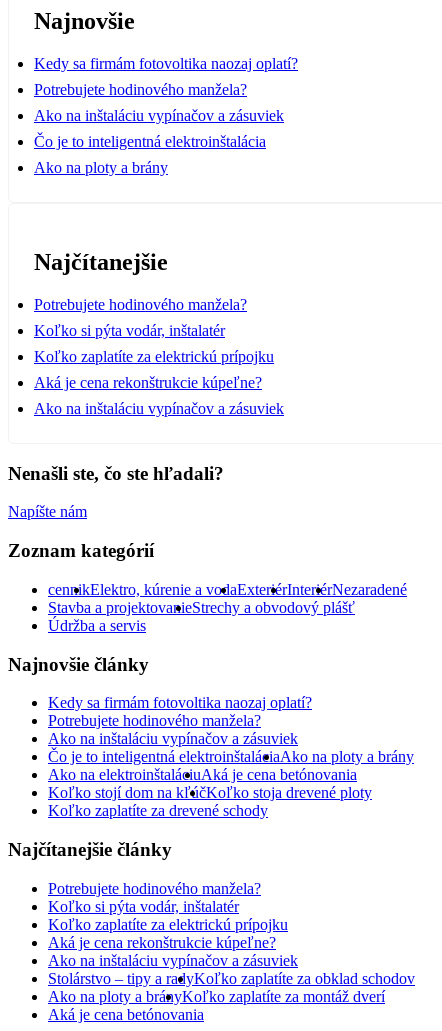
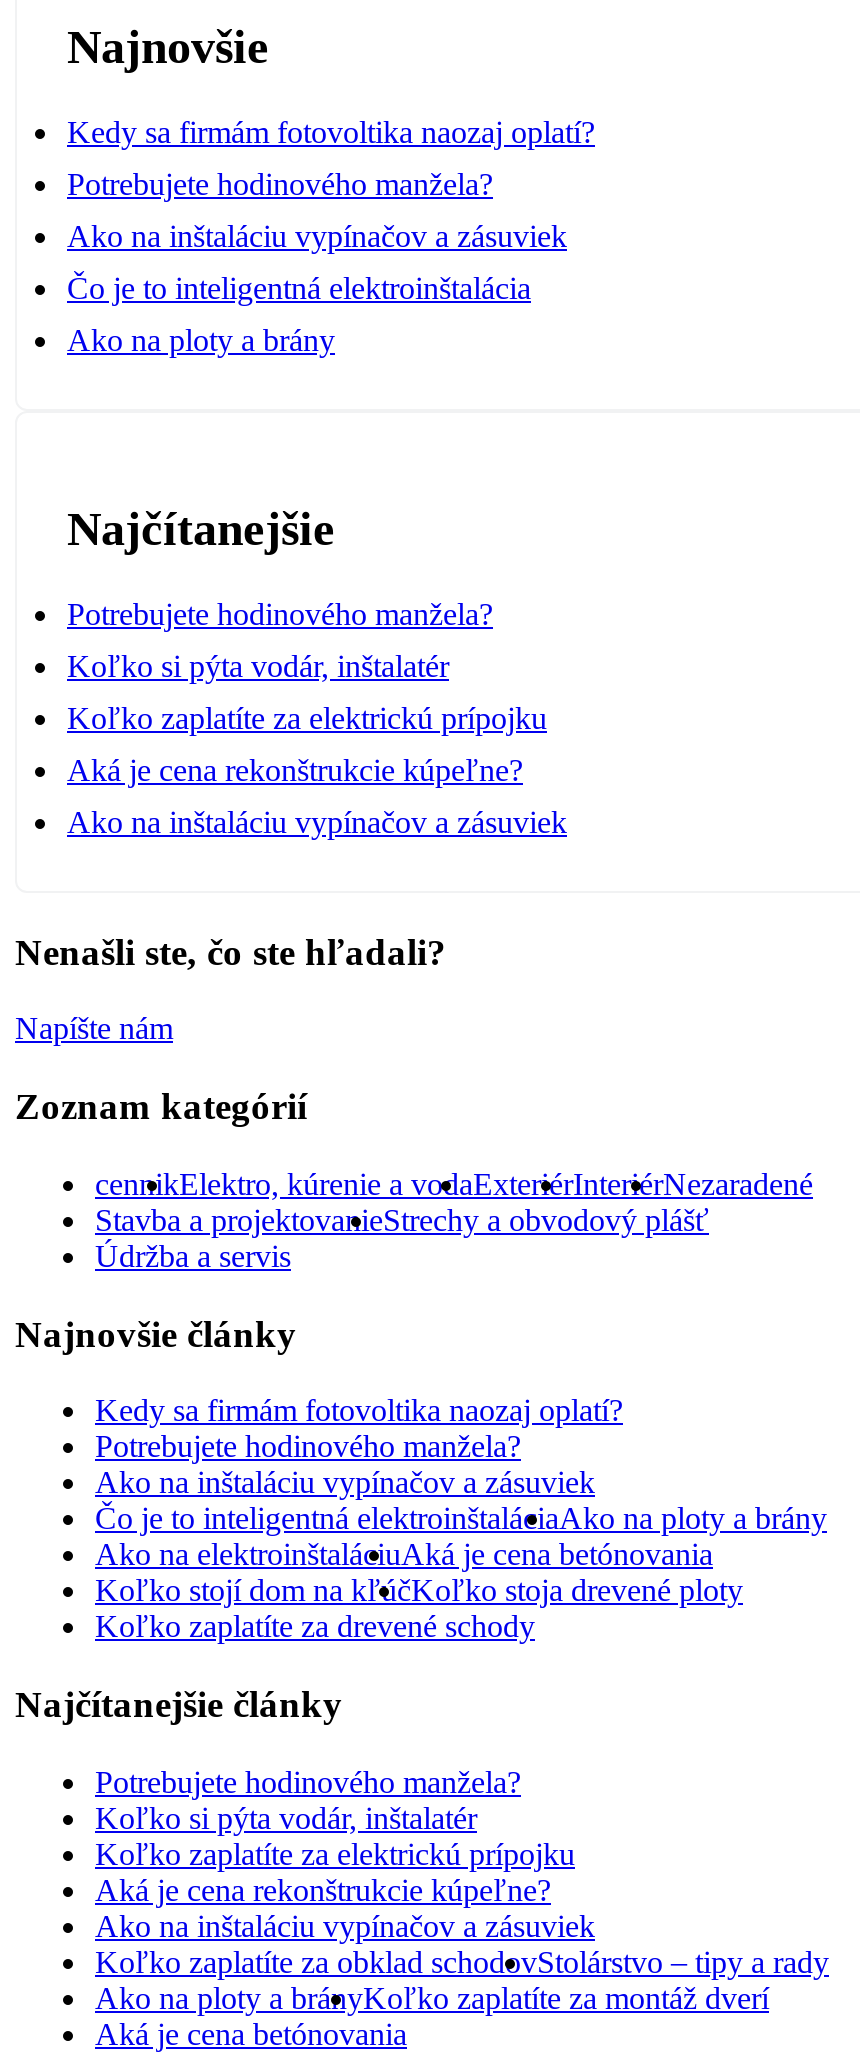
[48,970,415,987] Stolárstvo – tipy a radyKoľko zaplatíte za obklad schodov -> [95,1945,829,1979] Koľko zaplatíte za obklad schodovStolárstvo – tipy a rady

